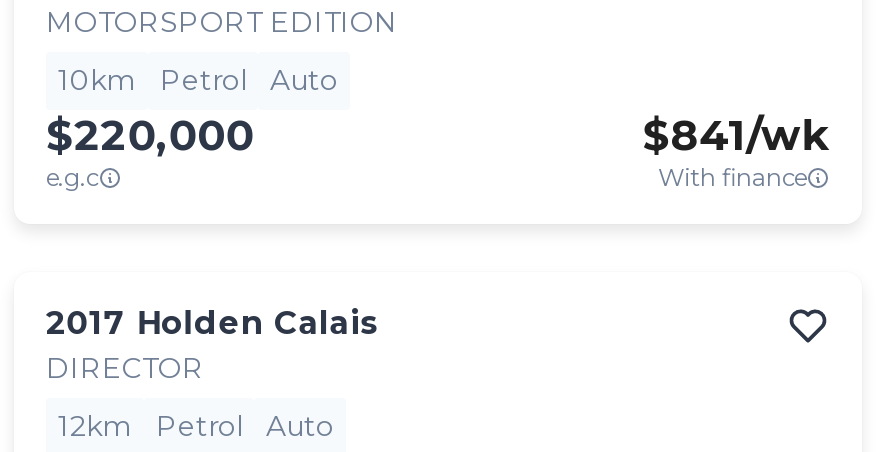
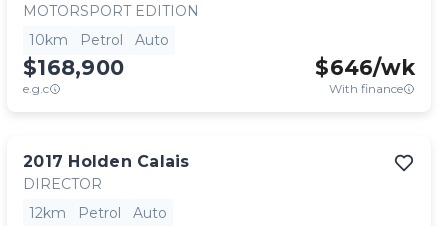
[46,110,254,160] $220,000 -> [23,55,124,80] $168,900
[642,110,830,160] $841/wk -> [315,55,415,80] $646/wk

